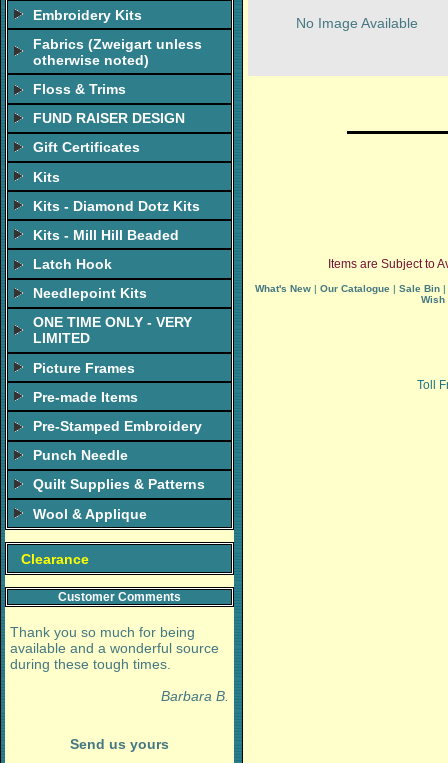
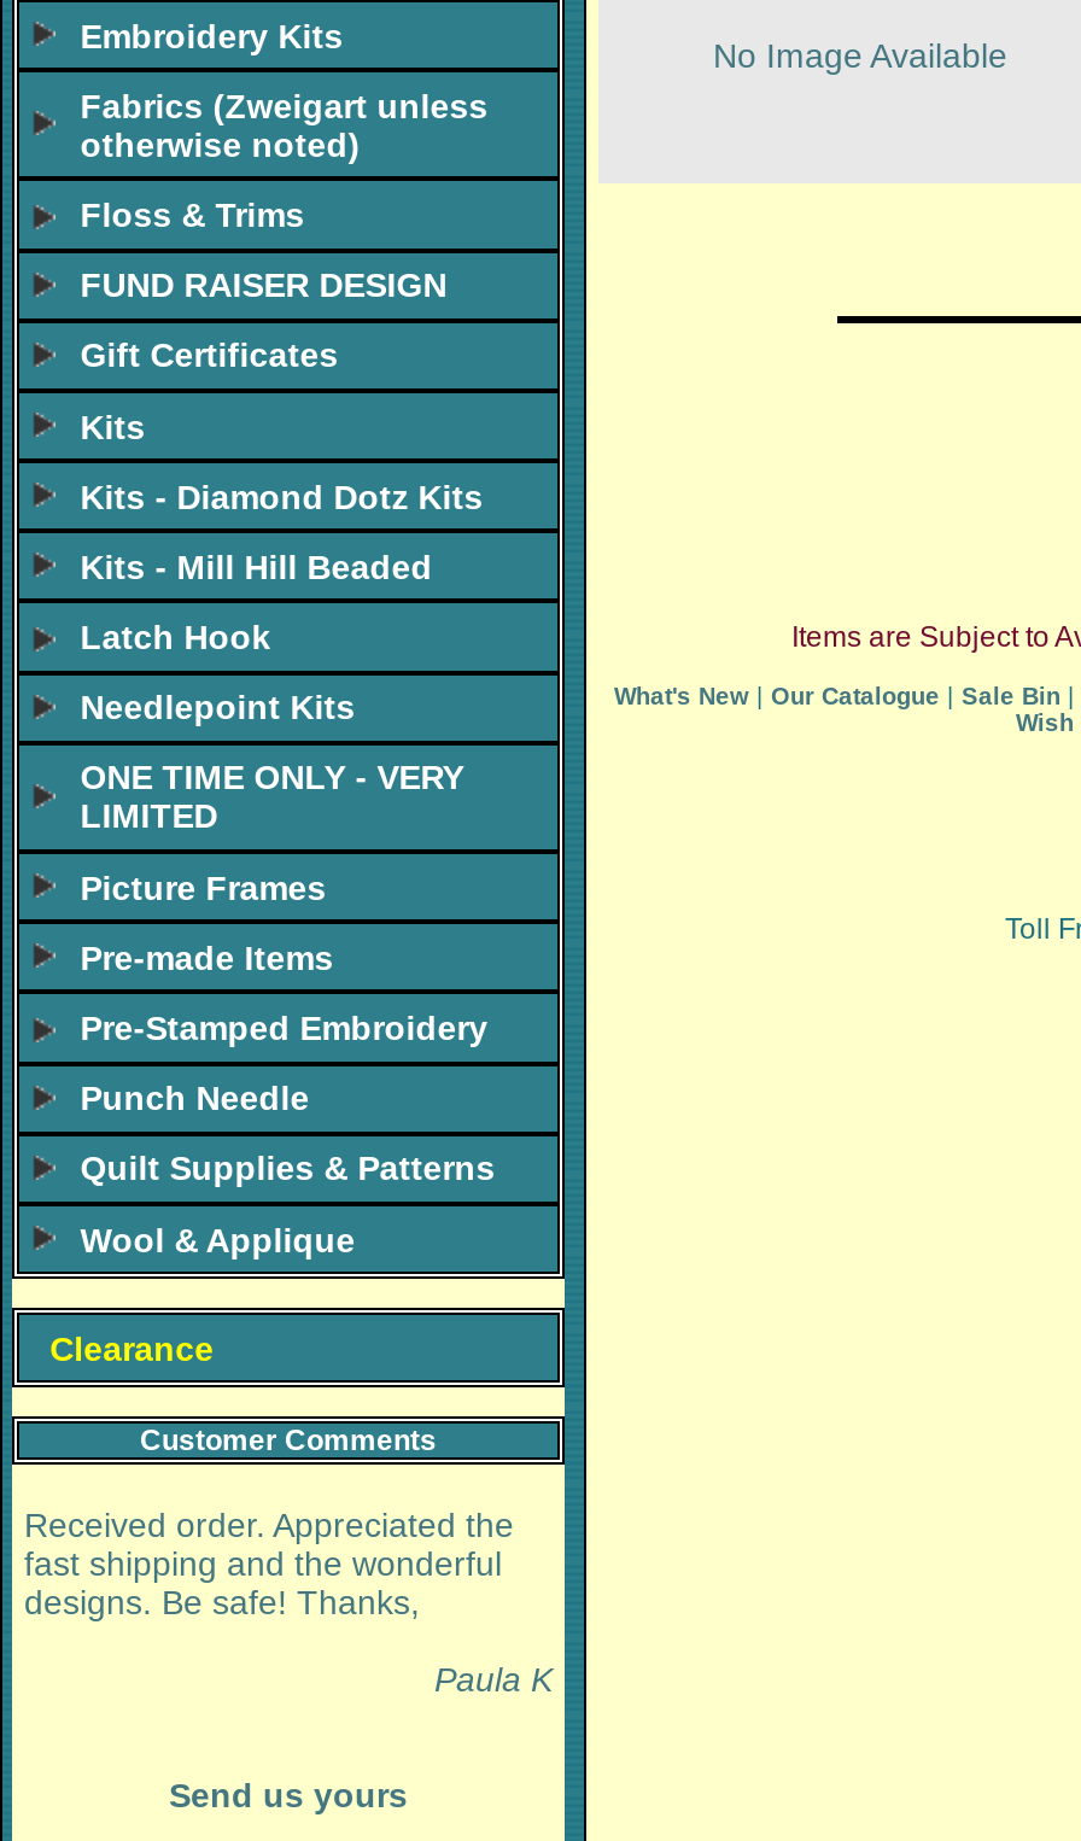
[10,624,219,672] Thank you so much for being | available and a wonderful source | during these tough times. -> [24,1507,514,1622] Received order. Appreciated the | fast shipping and the wonderful | designs. Be safe! Thanks,
[161,688,229,704] Barbara B. -> [434,1661,553,1700] Paula K

